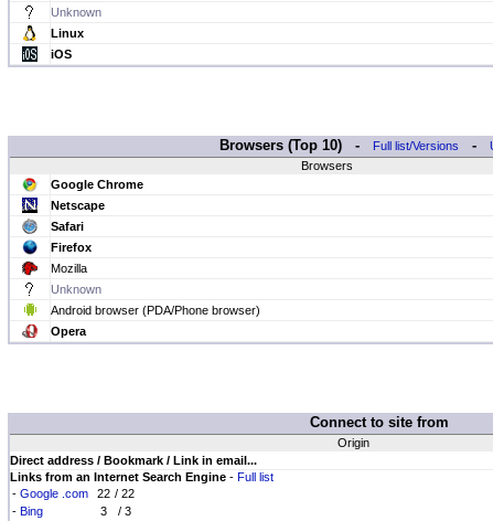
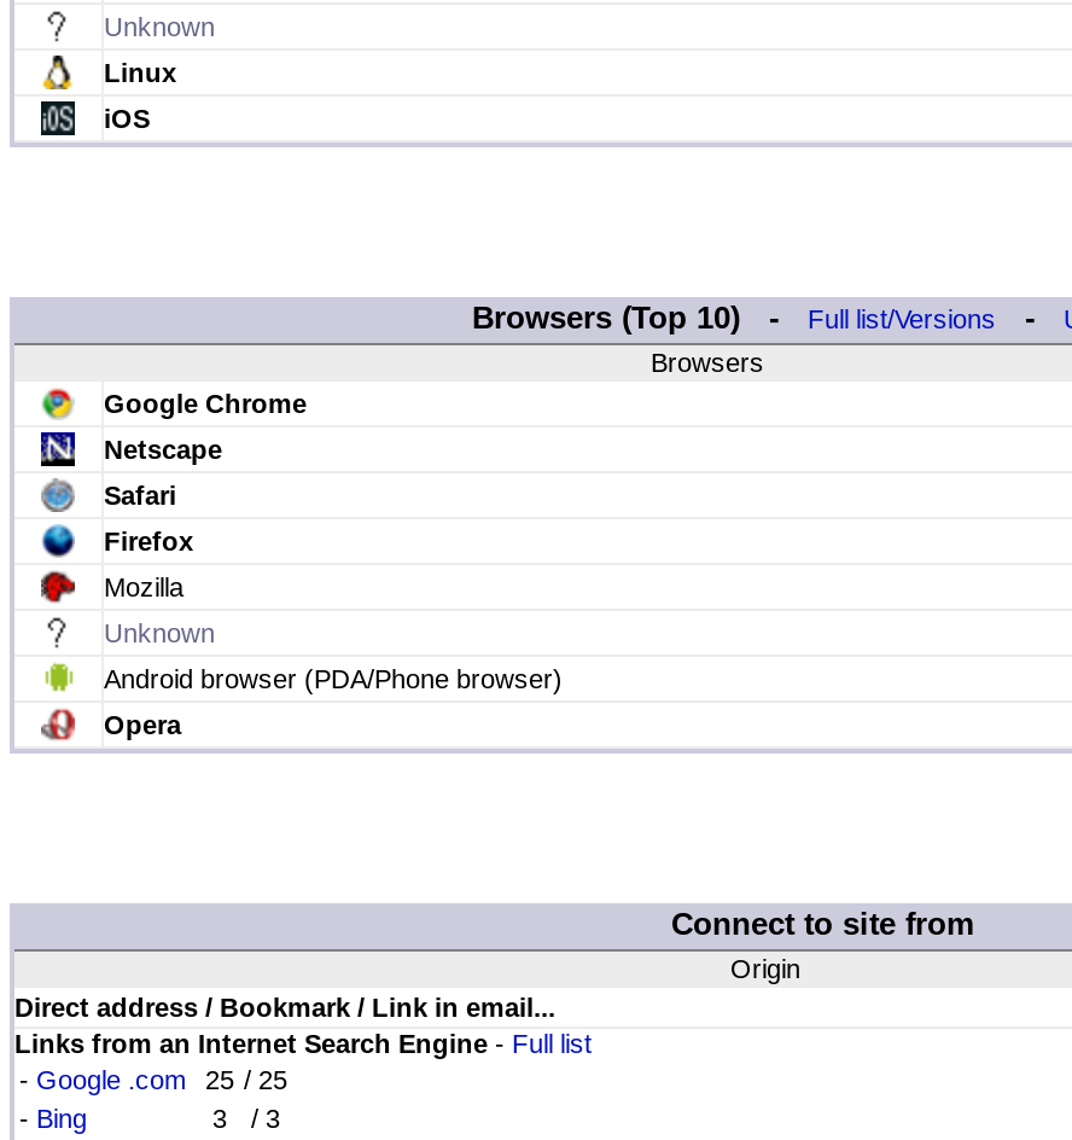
[12,487,135,500] - Google .com 22 / 22 -> [19,1065,287,1094] - Google .com 25 / 25

